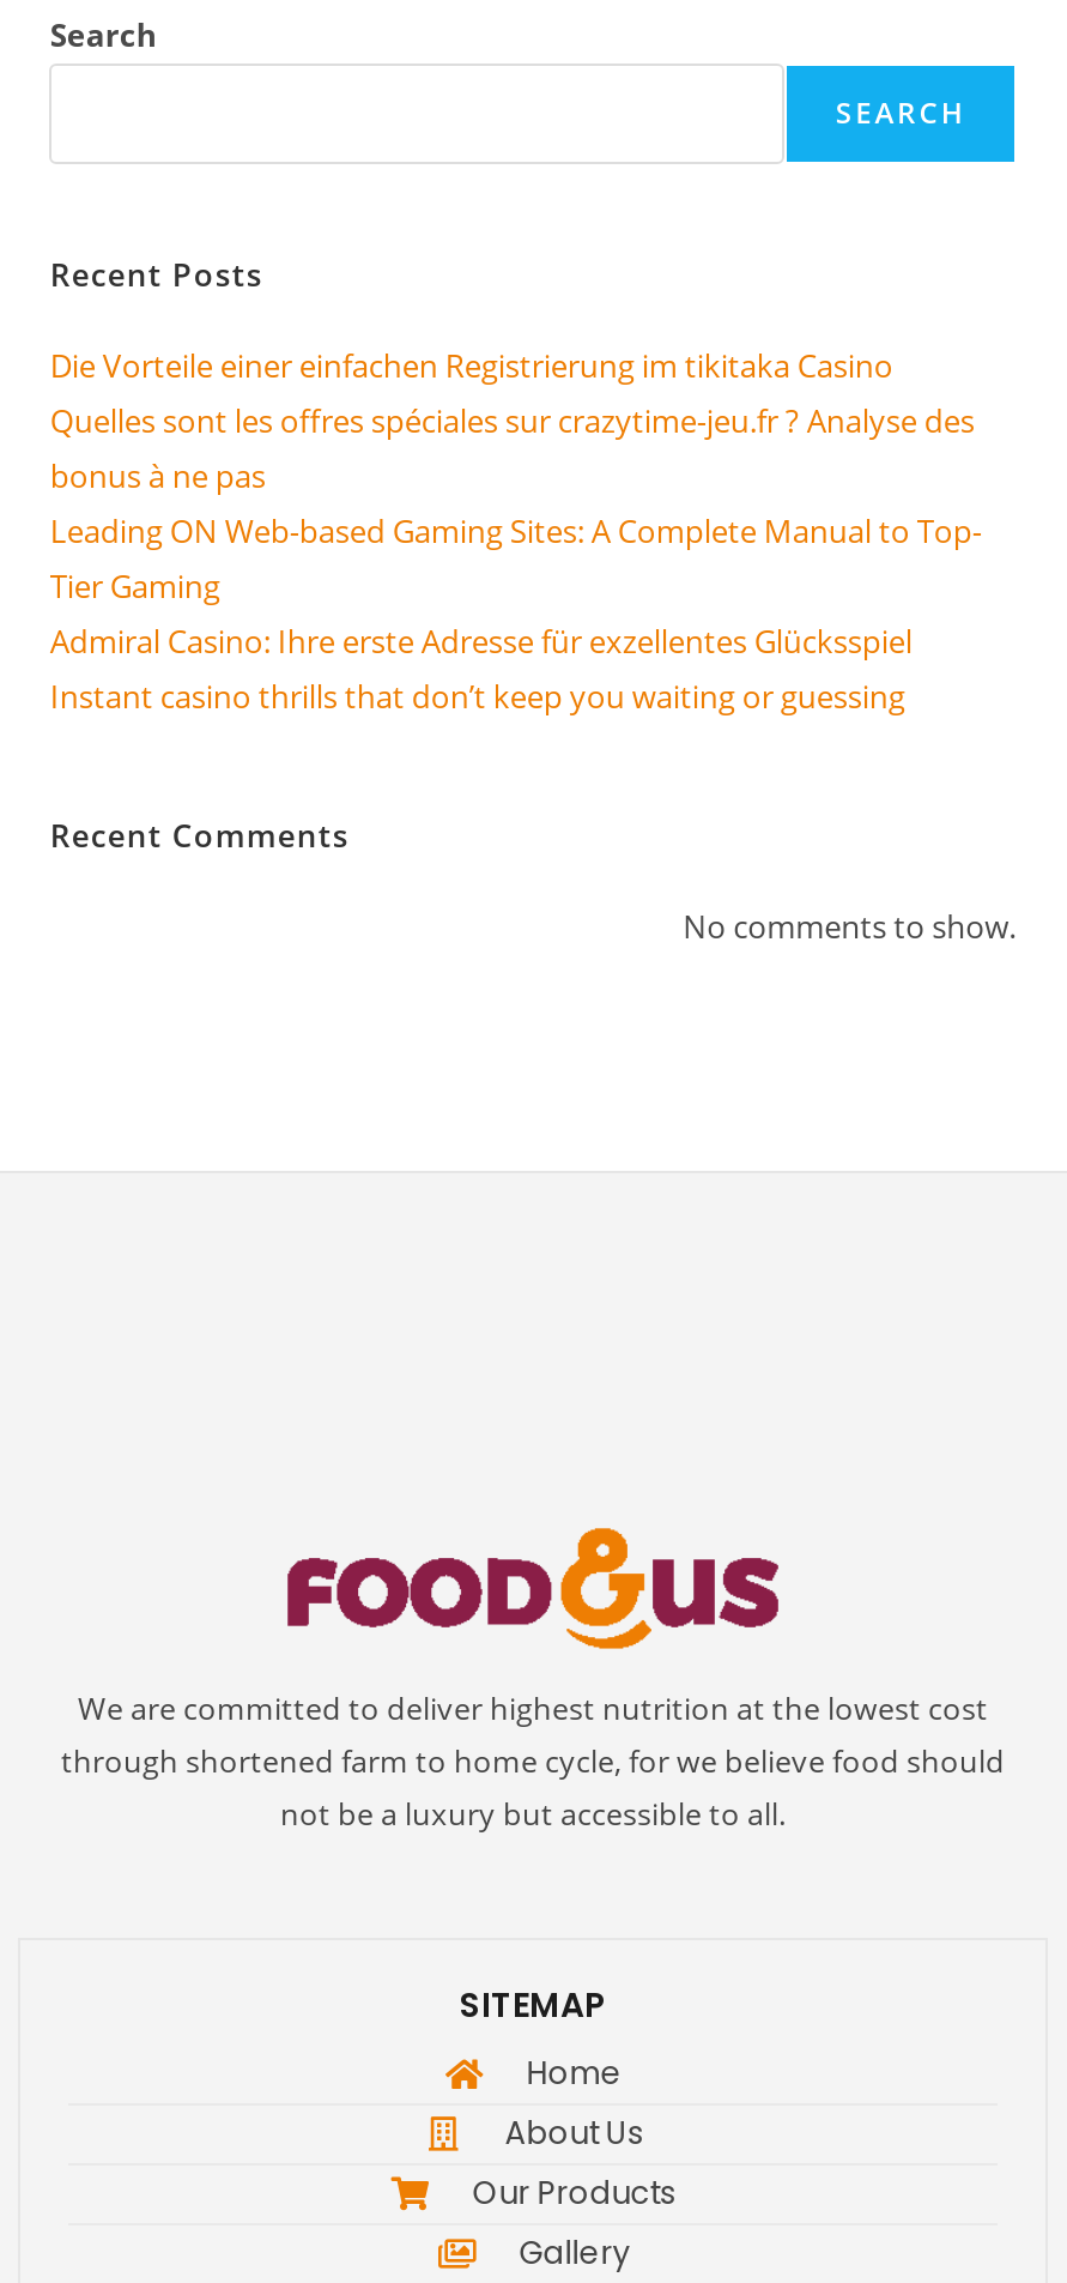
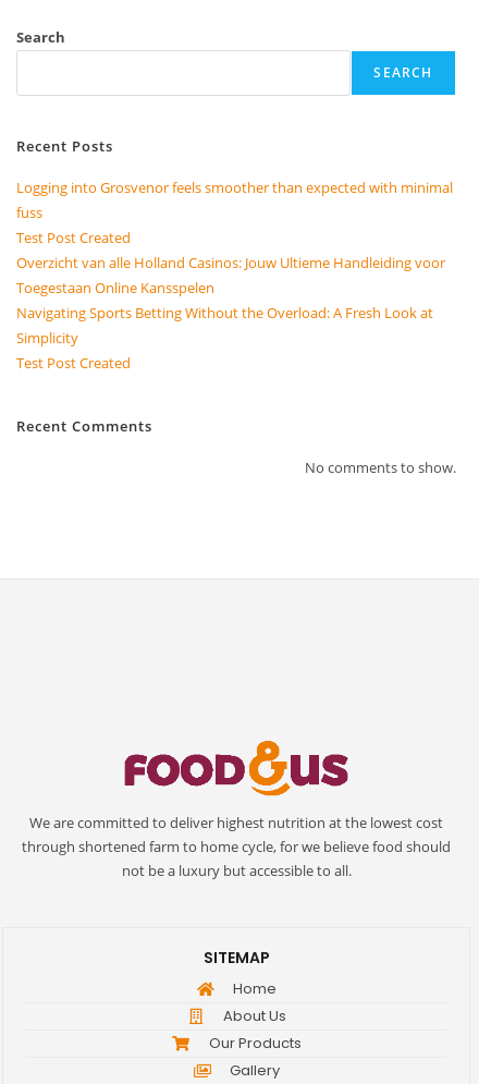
[50,344,982,718] Die Vorteile einer einfachen Registrierung im tikitaka Casino | Quelles sont les offres spéciales sur crazytime-jeu.fr ? Analyse des | bonus à ne pas | Leading ON Web-based Gaming Sites: A Complete Manual to Top- | Tier Gaming | Admiral Casino: Ihre erste Adresse für exzellentes Glücksspiel | Instant casino thrills that don’t keep you waiting or guessing -> [17,178,453,373] Logging into Grosvenor feels smoother than expected with minimal | fuss | Test Post Created | Overzicht van alle Holland Casinos: Jouw Ultieme Handleiding voor | Toegestaan Online Kansspelen | Navigating Sports Betting Without the Overload: A Fresh Look at | Simplicity | Test Post Created

